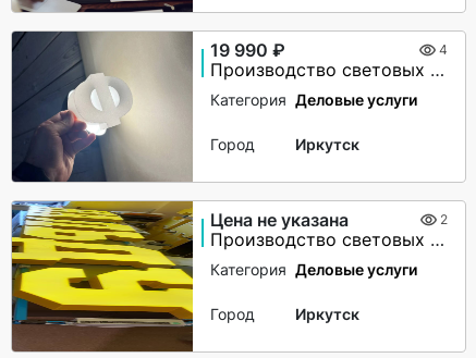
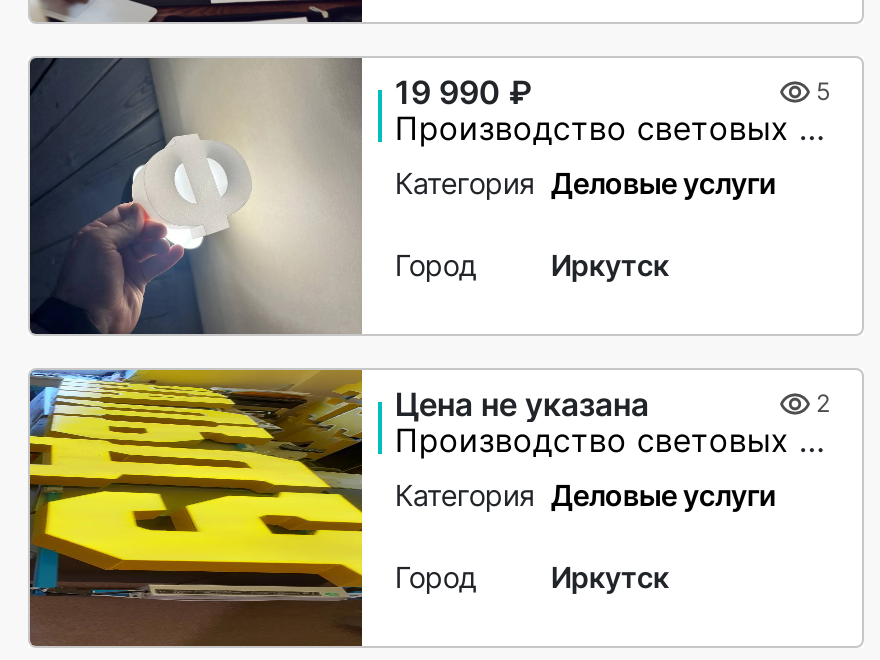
[436,41,448,58] 4 -> [810,76,830,106] 5

